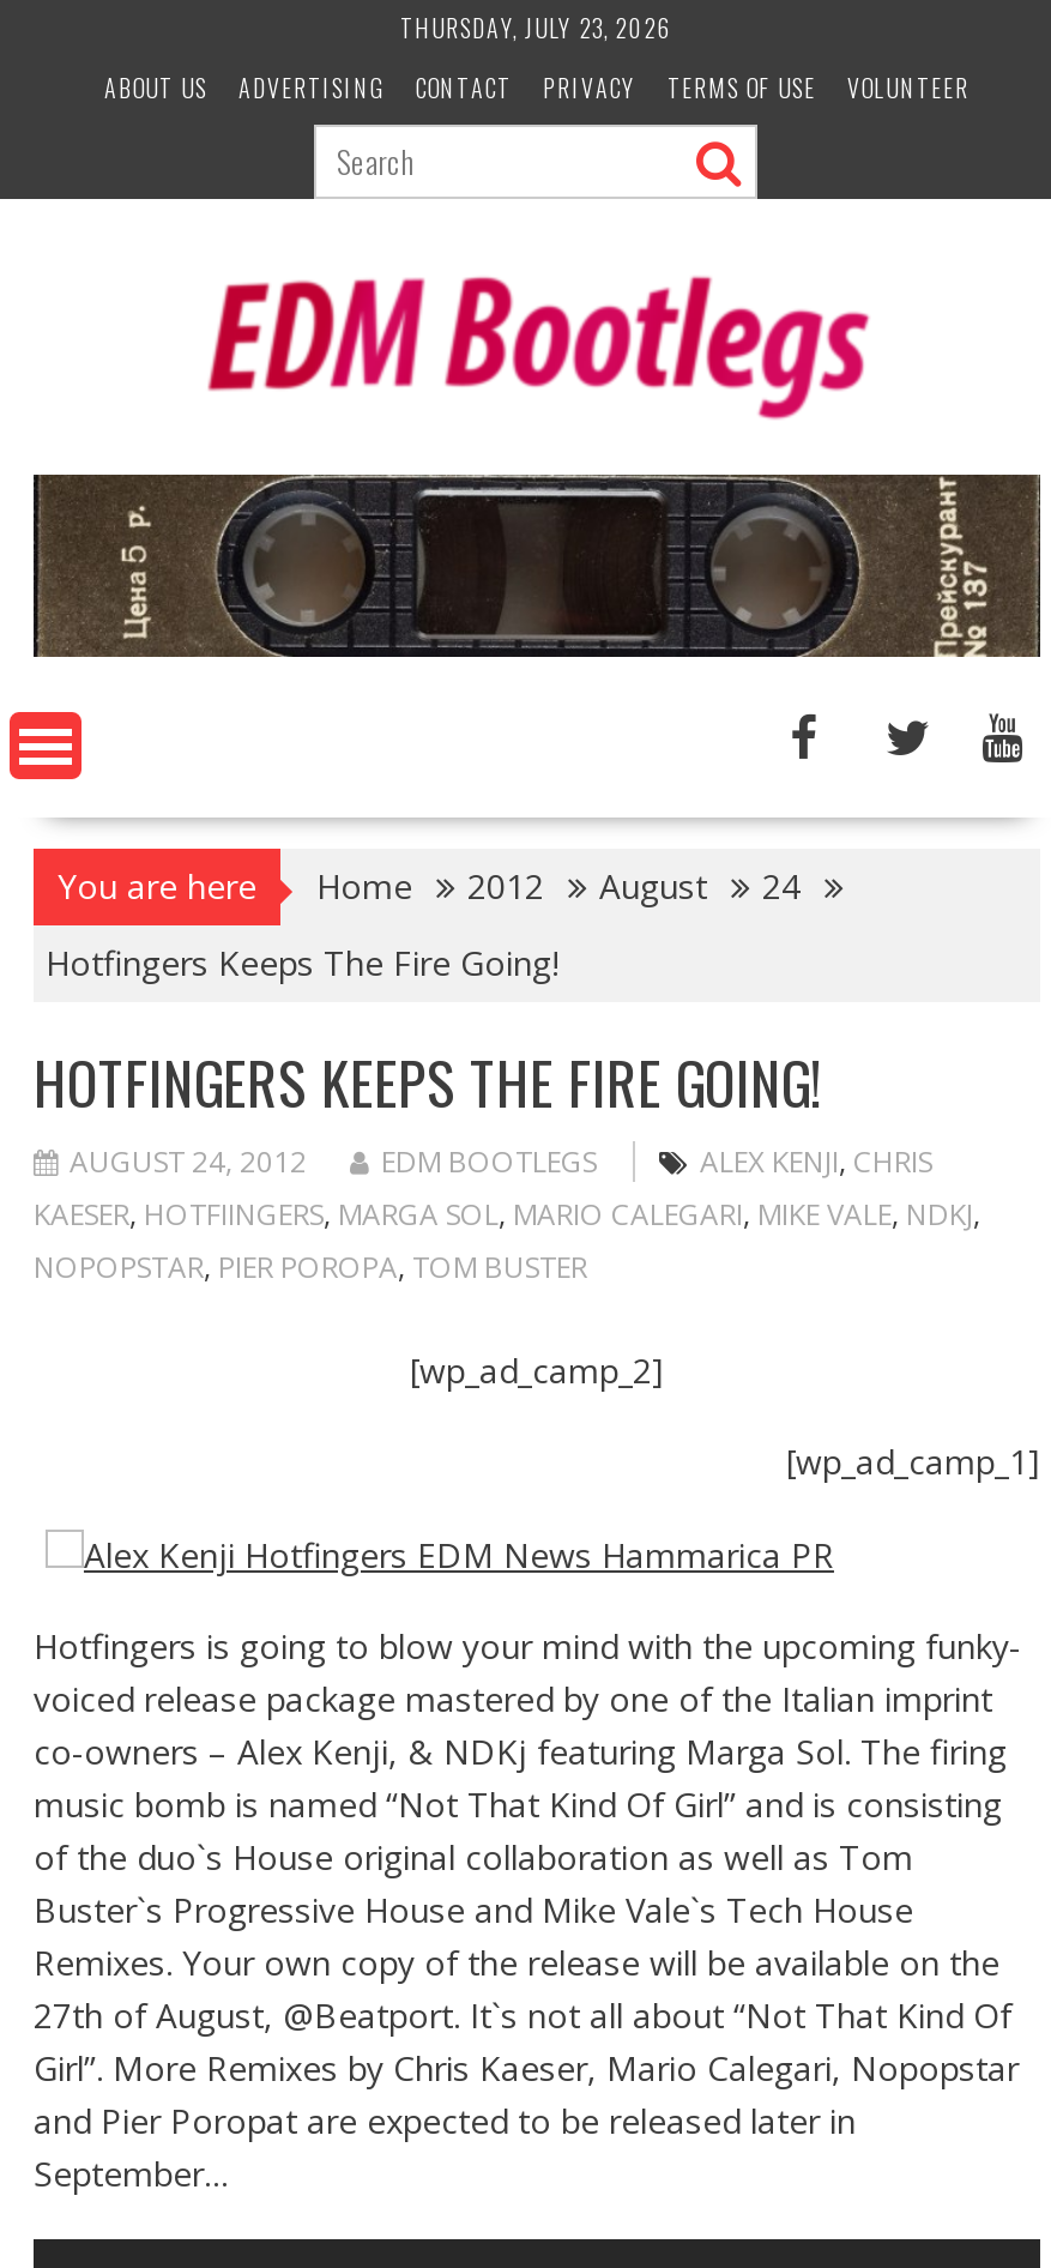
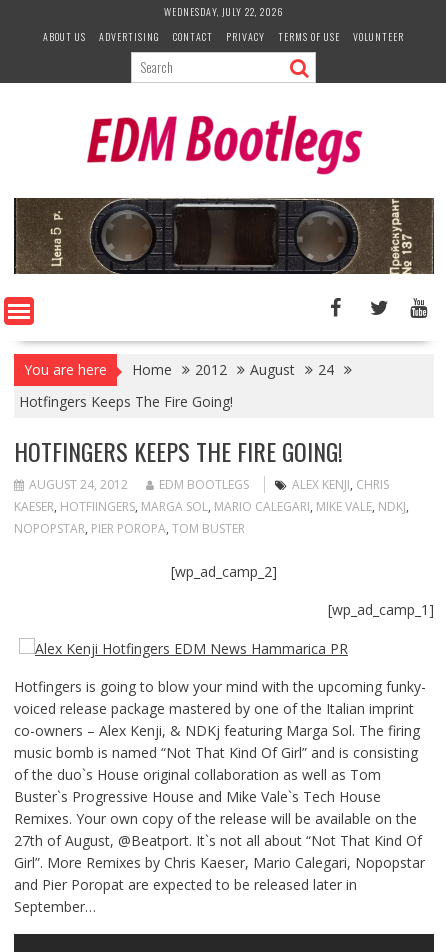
[400,10,674,46] THURSDAY, JULY 23, 2026 -> [164,4,284,19] WEDNESDAY, JULY 22, 2026

